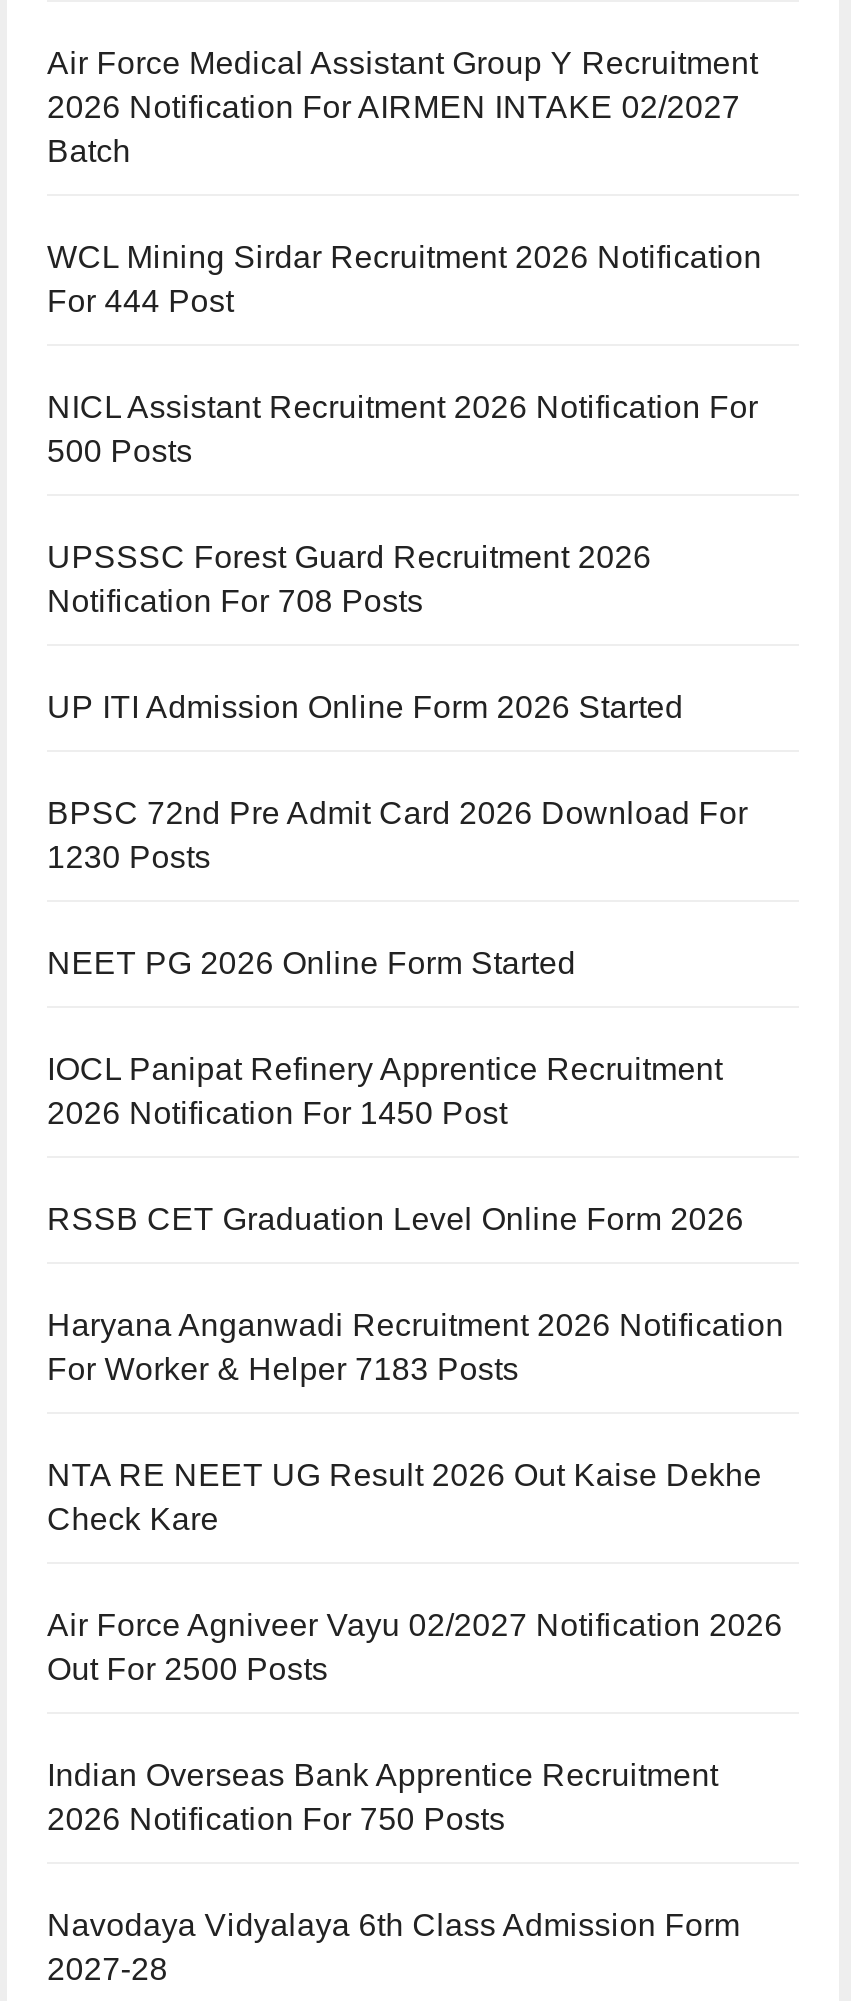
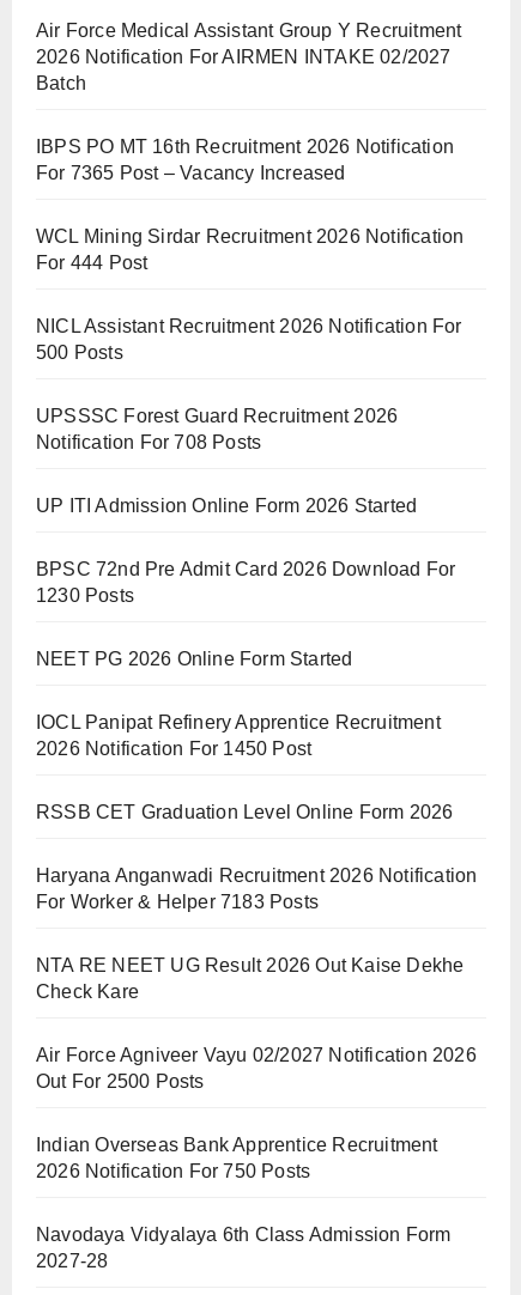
none -> [36,136,454,183] IBPS PO MT 16th Recruitment 2026 Notification | For 7365 Post – Vacancy Increased

